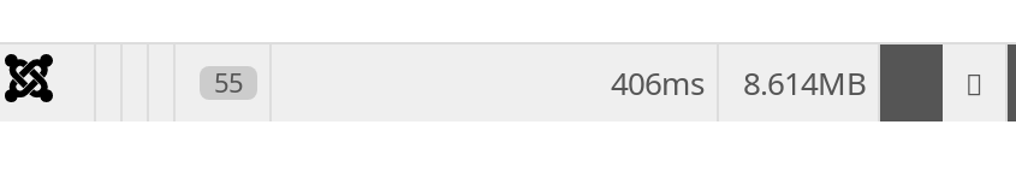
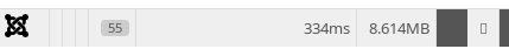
[611,61,866,105] 406ms 8.614MB -> [304,17,430,38] 334ms 8.614MB

